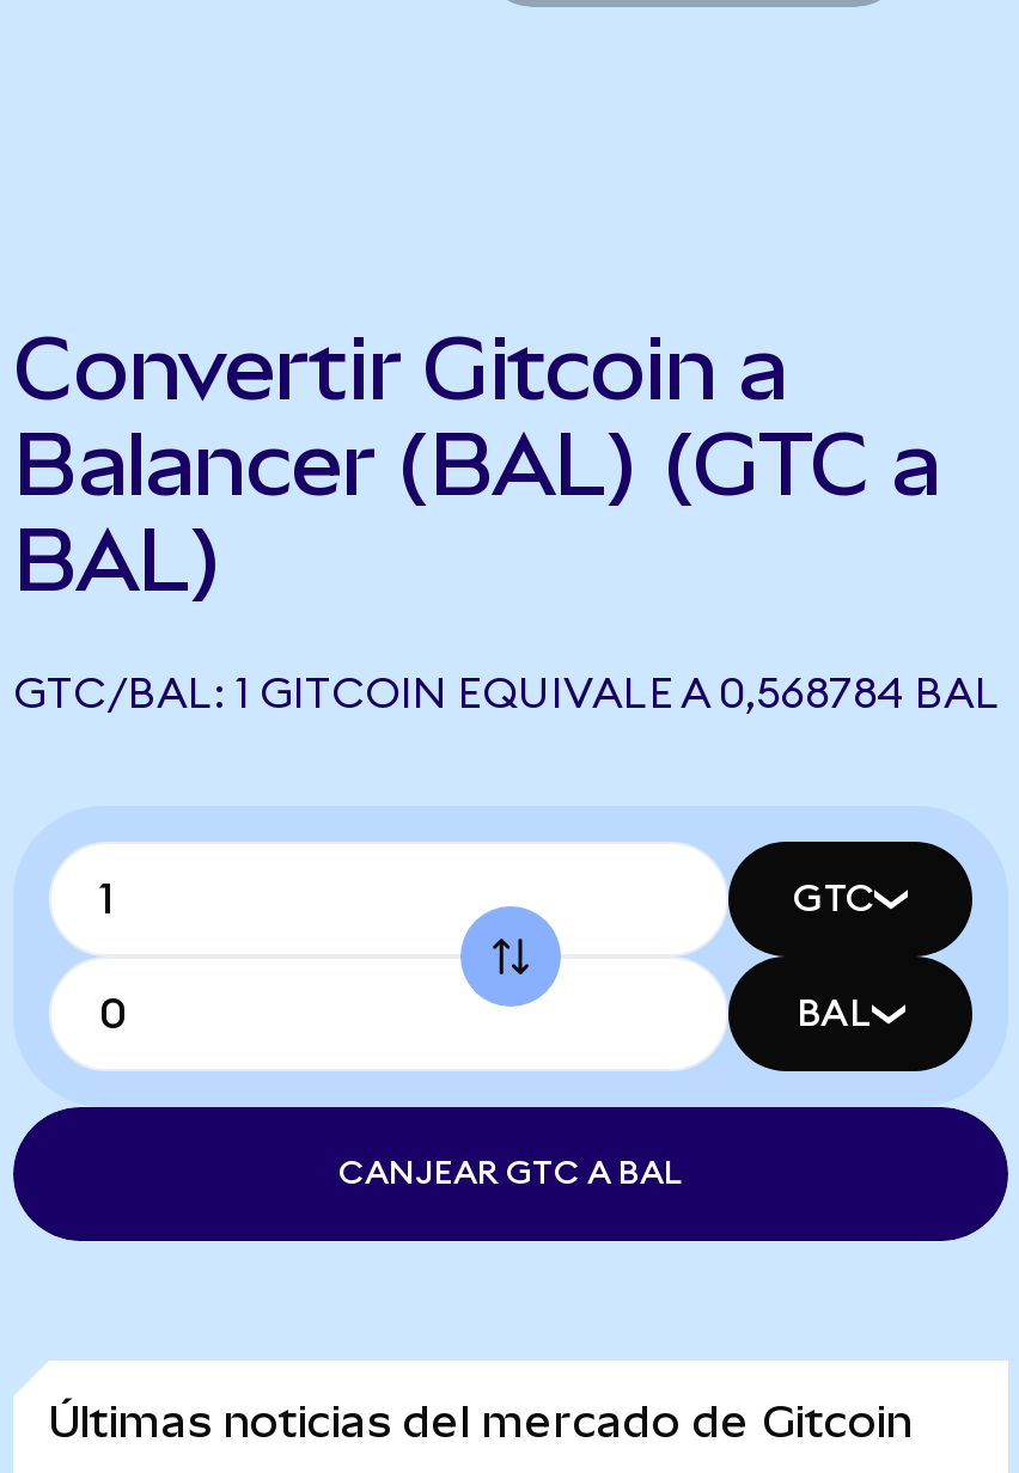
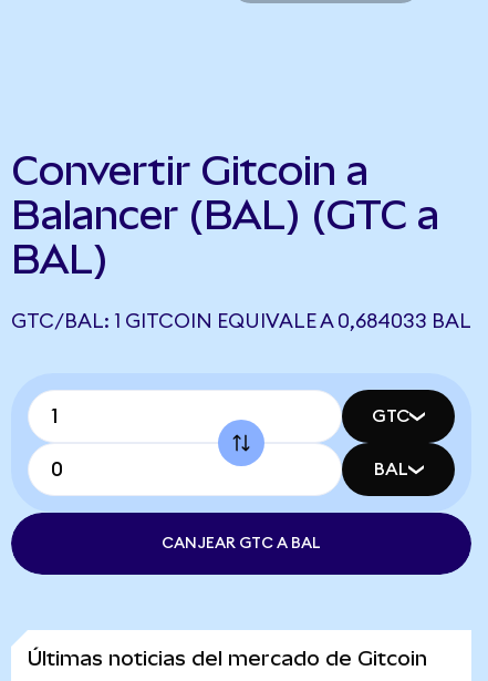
[13,672,1001,715] GTC/BAL: 1 GITCOIN EQUIVALE A 0,568784 BAL -> [11,311,471,331] GTC/BAL: 1 GITCOIN EQUIVALE A 0,684033 BAL

